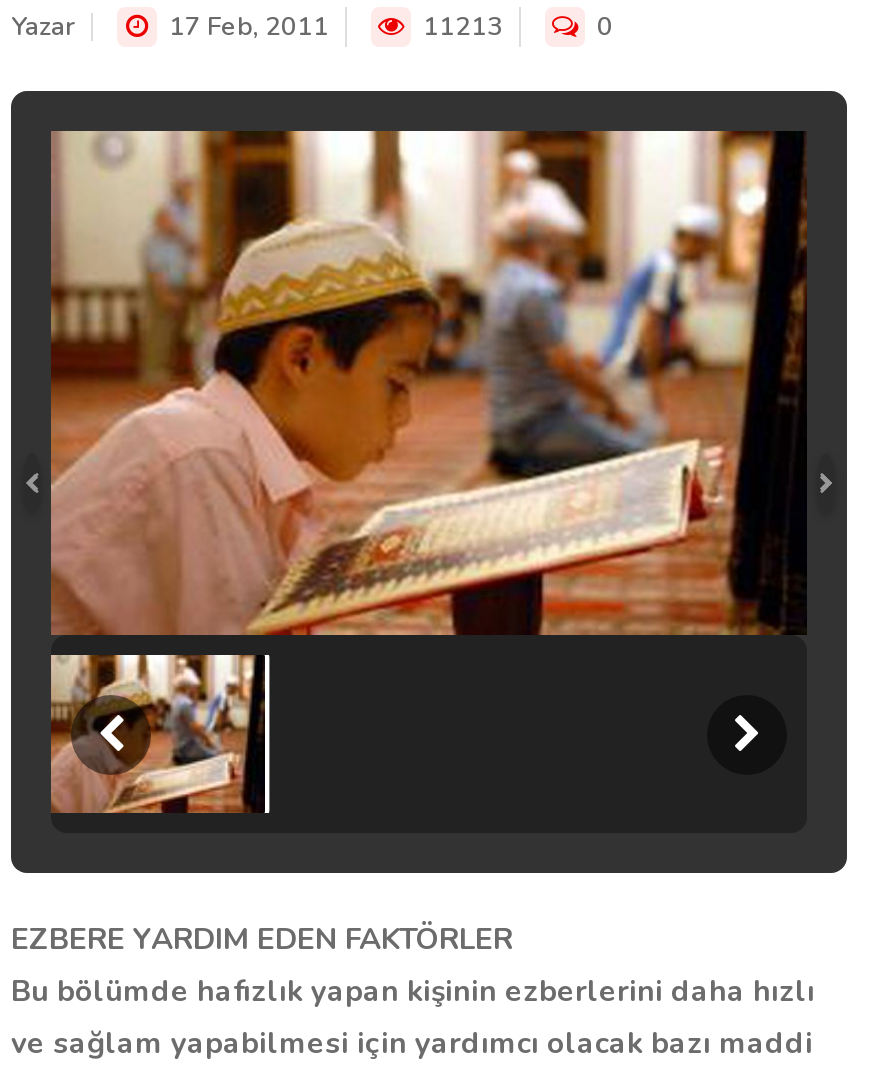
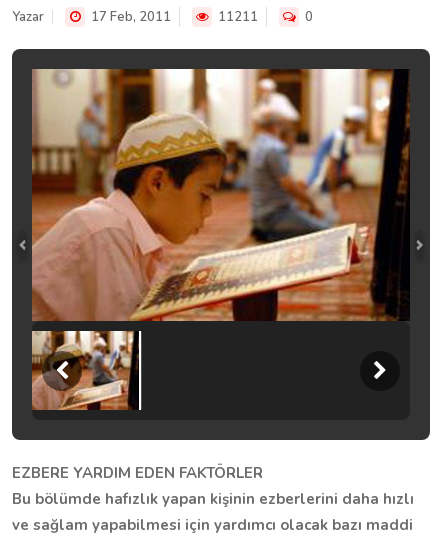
[417,9,503,45] 11213 -> [215,8,258,26] 11211

